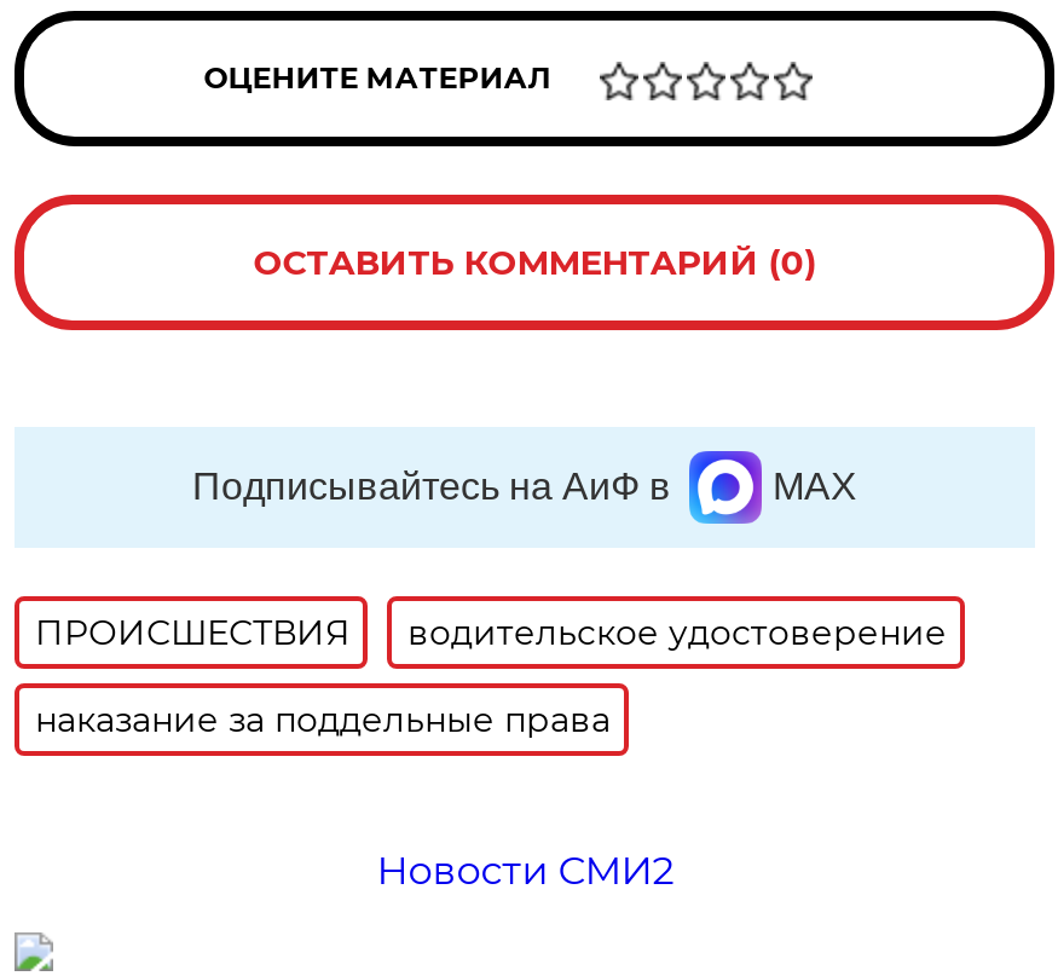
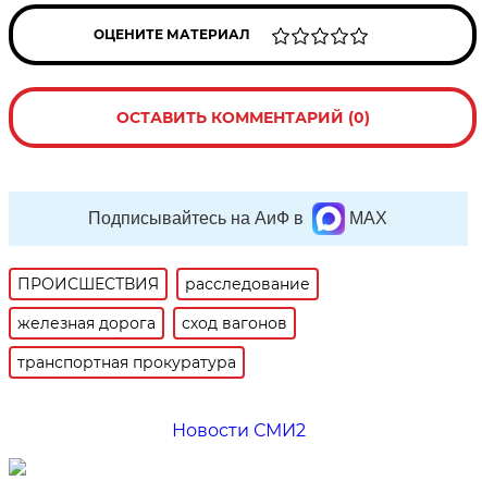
[35,611,947,741] водительское удостоверение | наказание за поддельные права -> [18,274,311,372] расследование | железная дорога | сход вагонов | транспортная прокуратура

